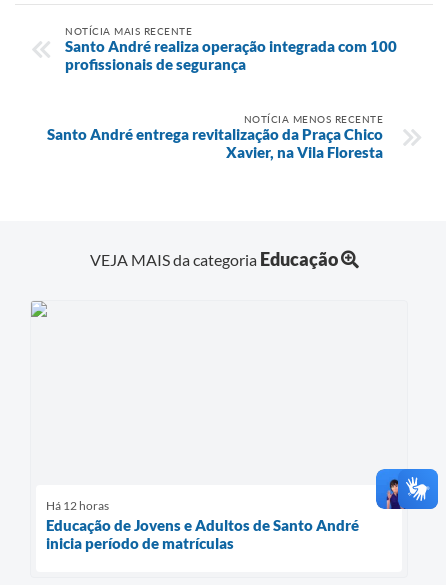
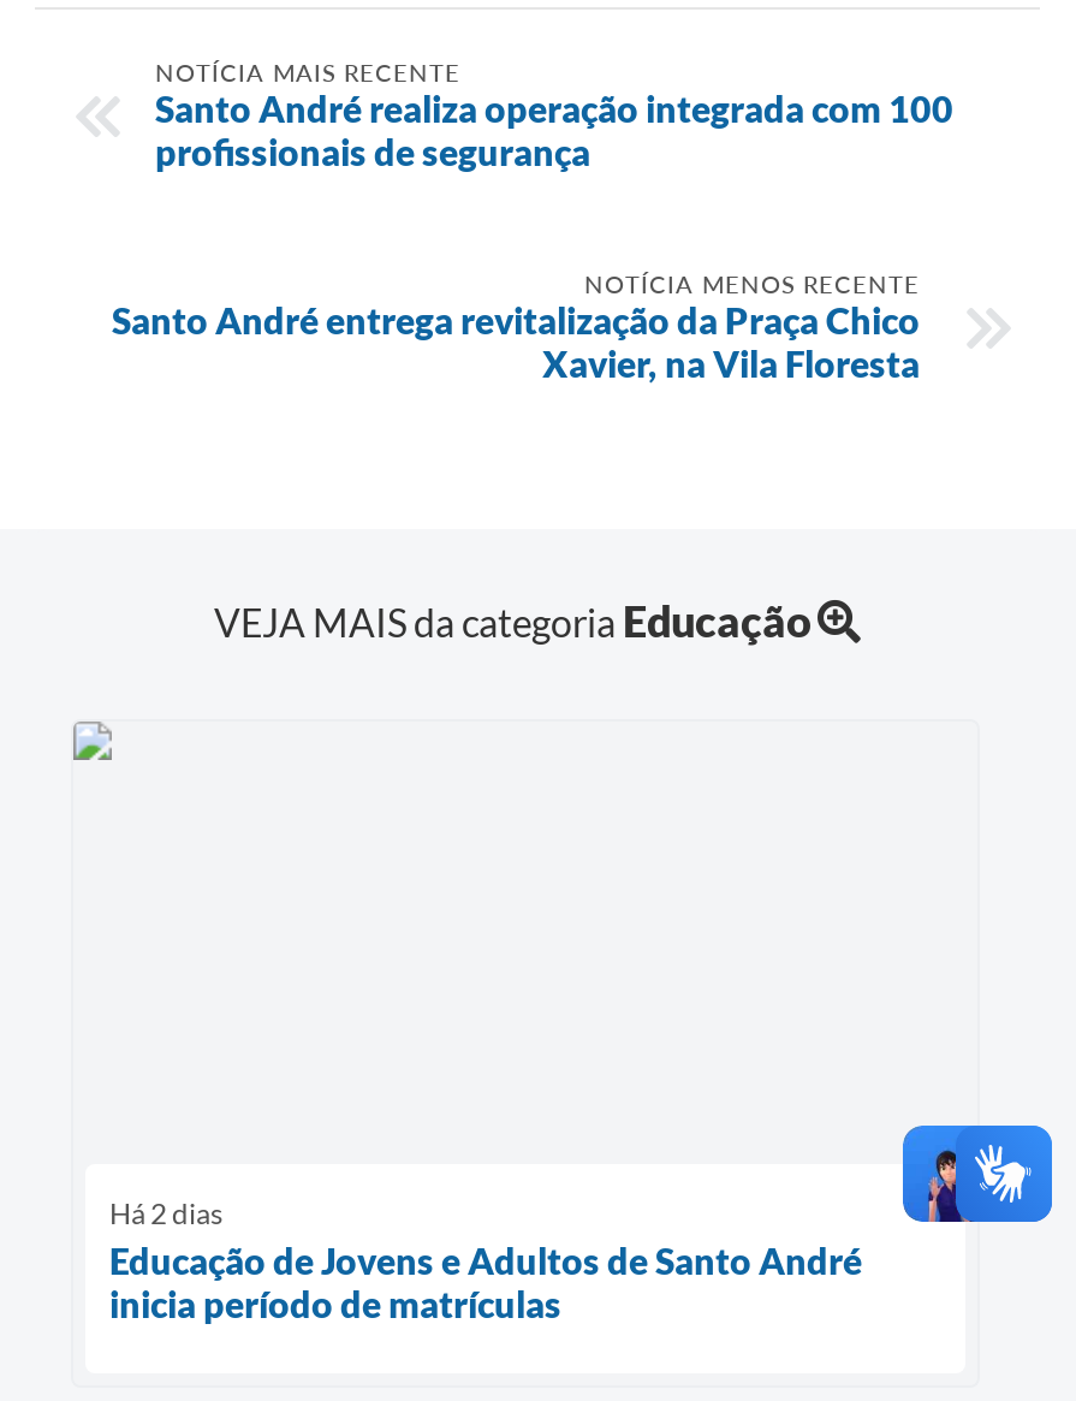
[46,498,109,513] Há 12 horas -> [109,1196,222,1232] Há 2 dias

